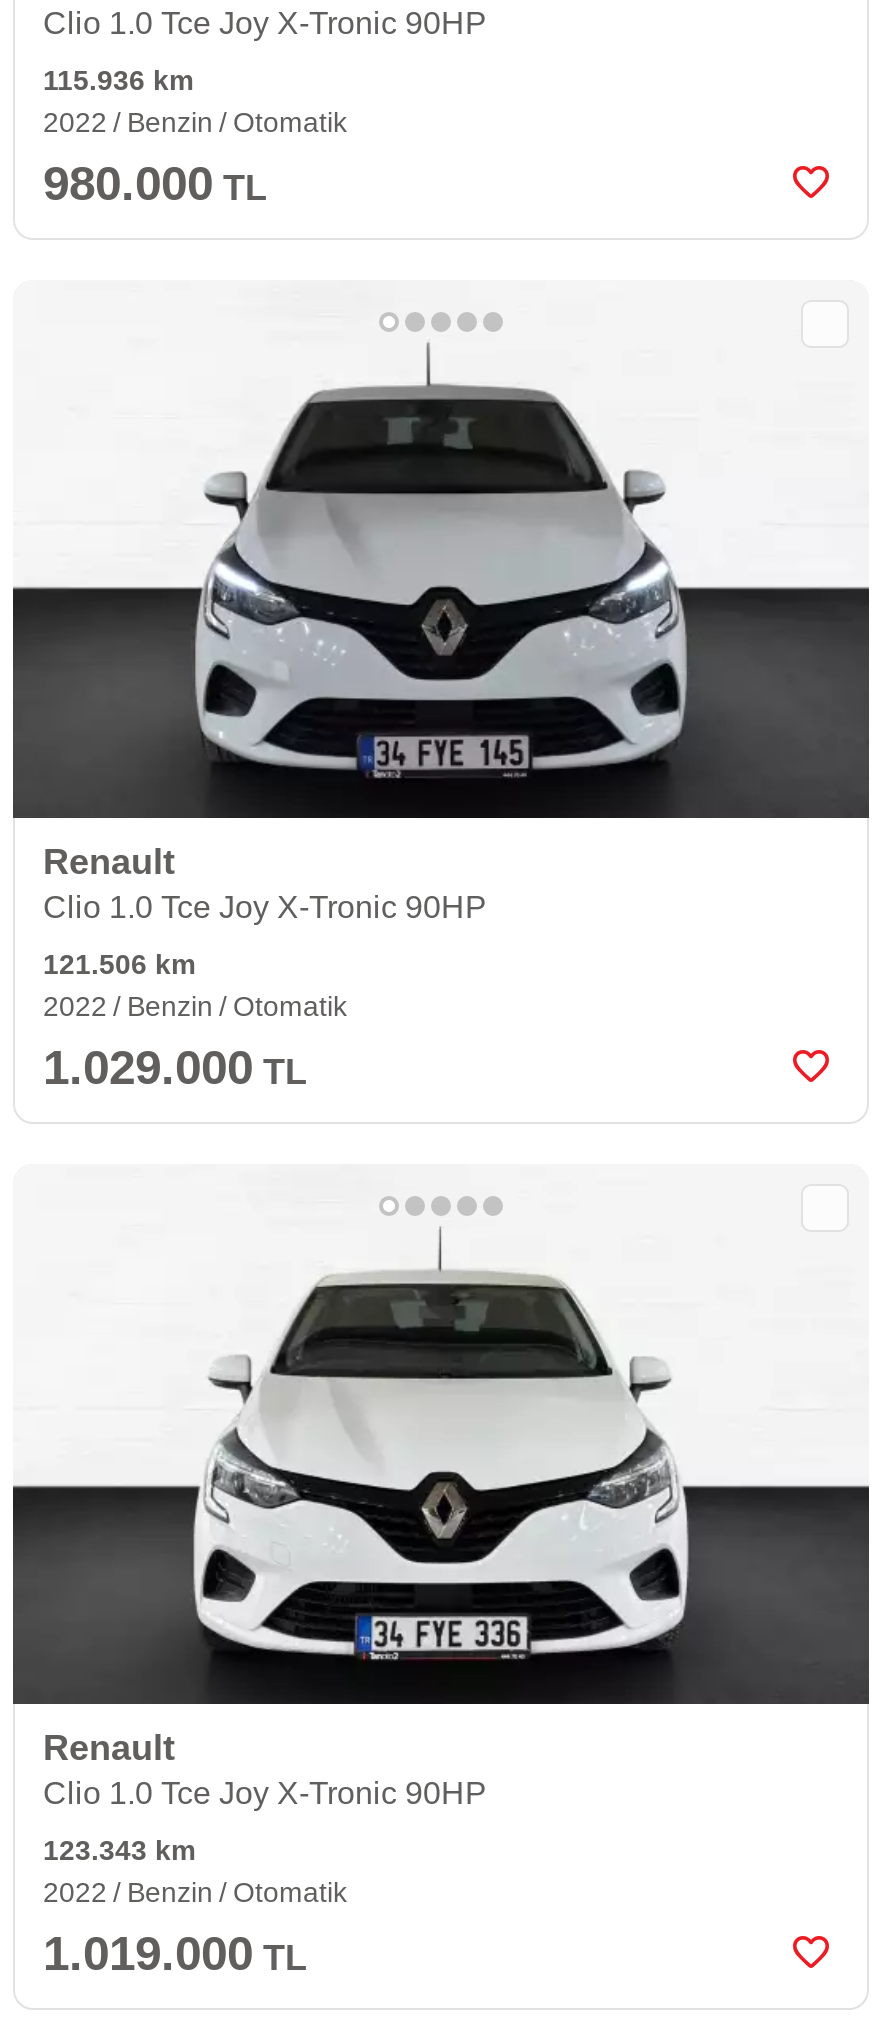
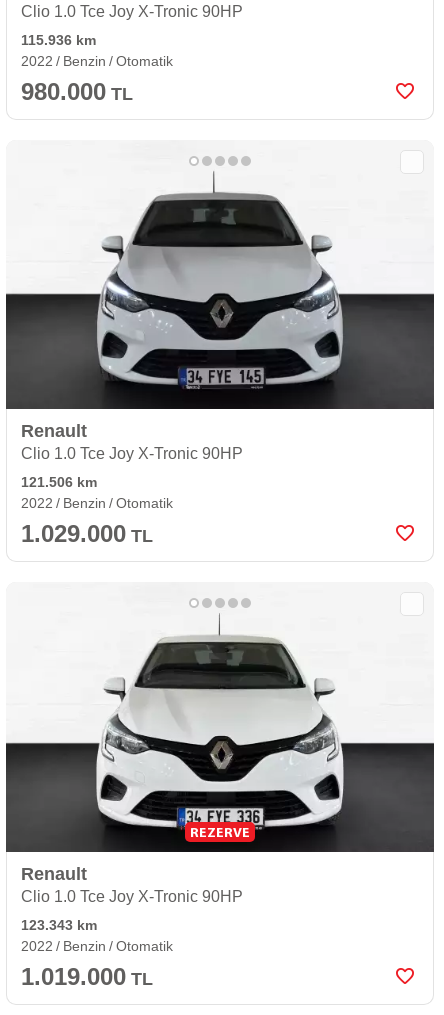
none -> [190,823,250,841] REZERVE

